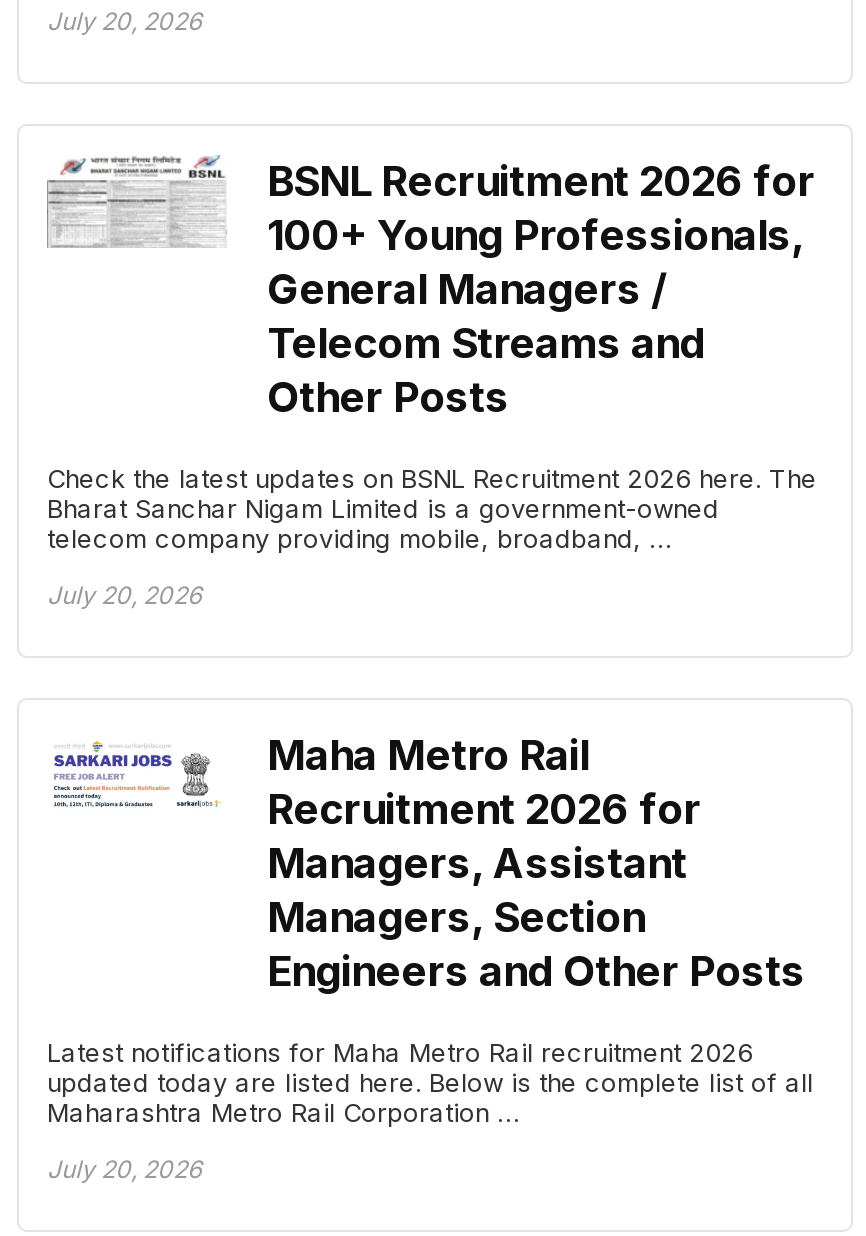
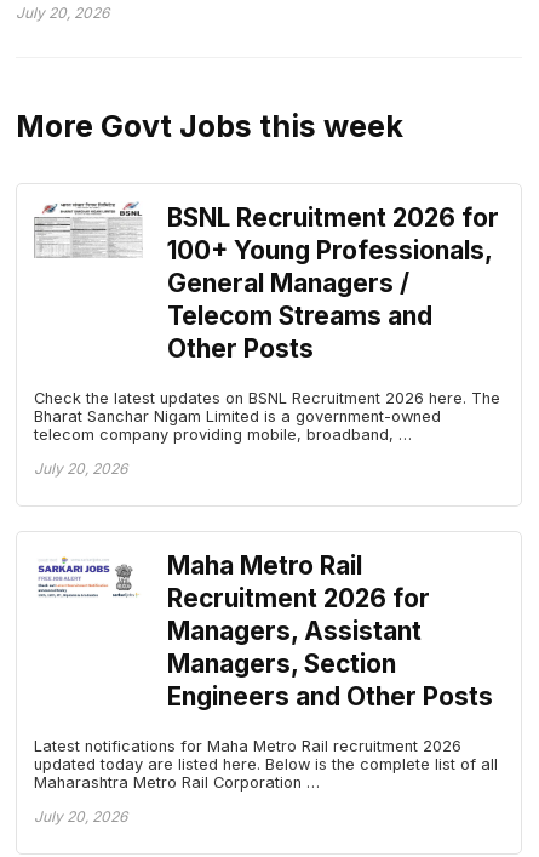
none -> [16,108,403,144] More Govt Jobs this week

